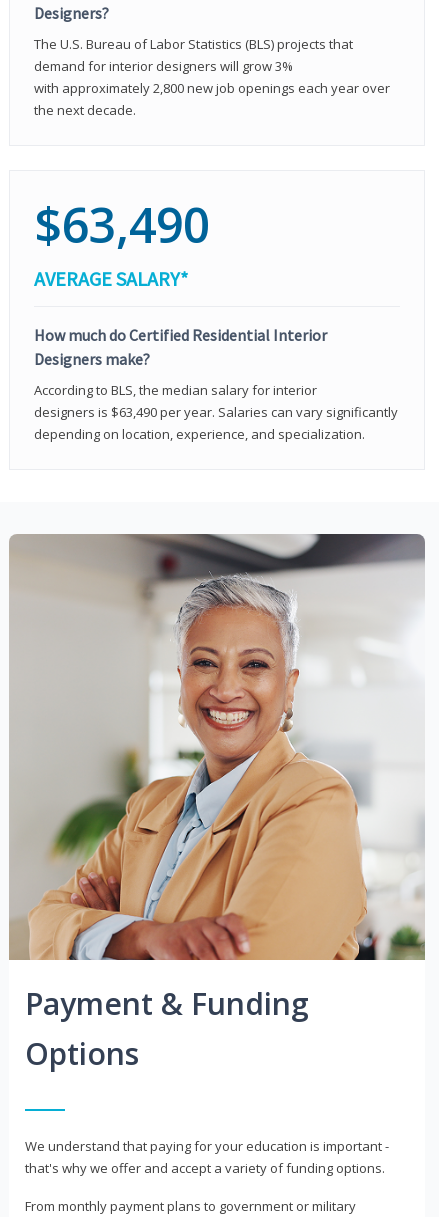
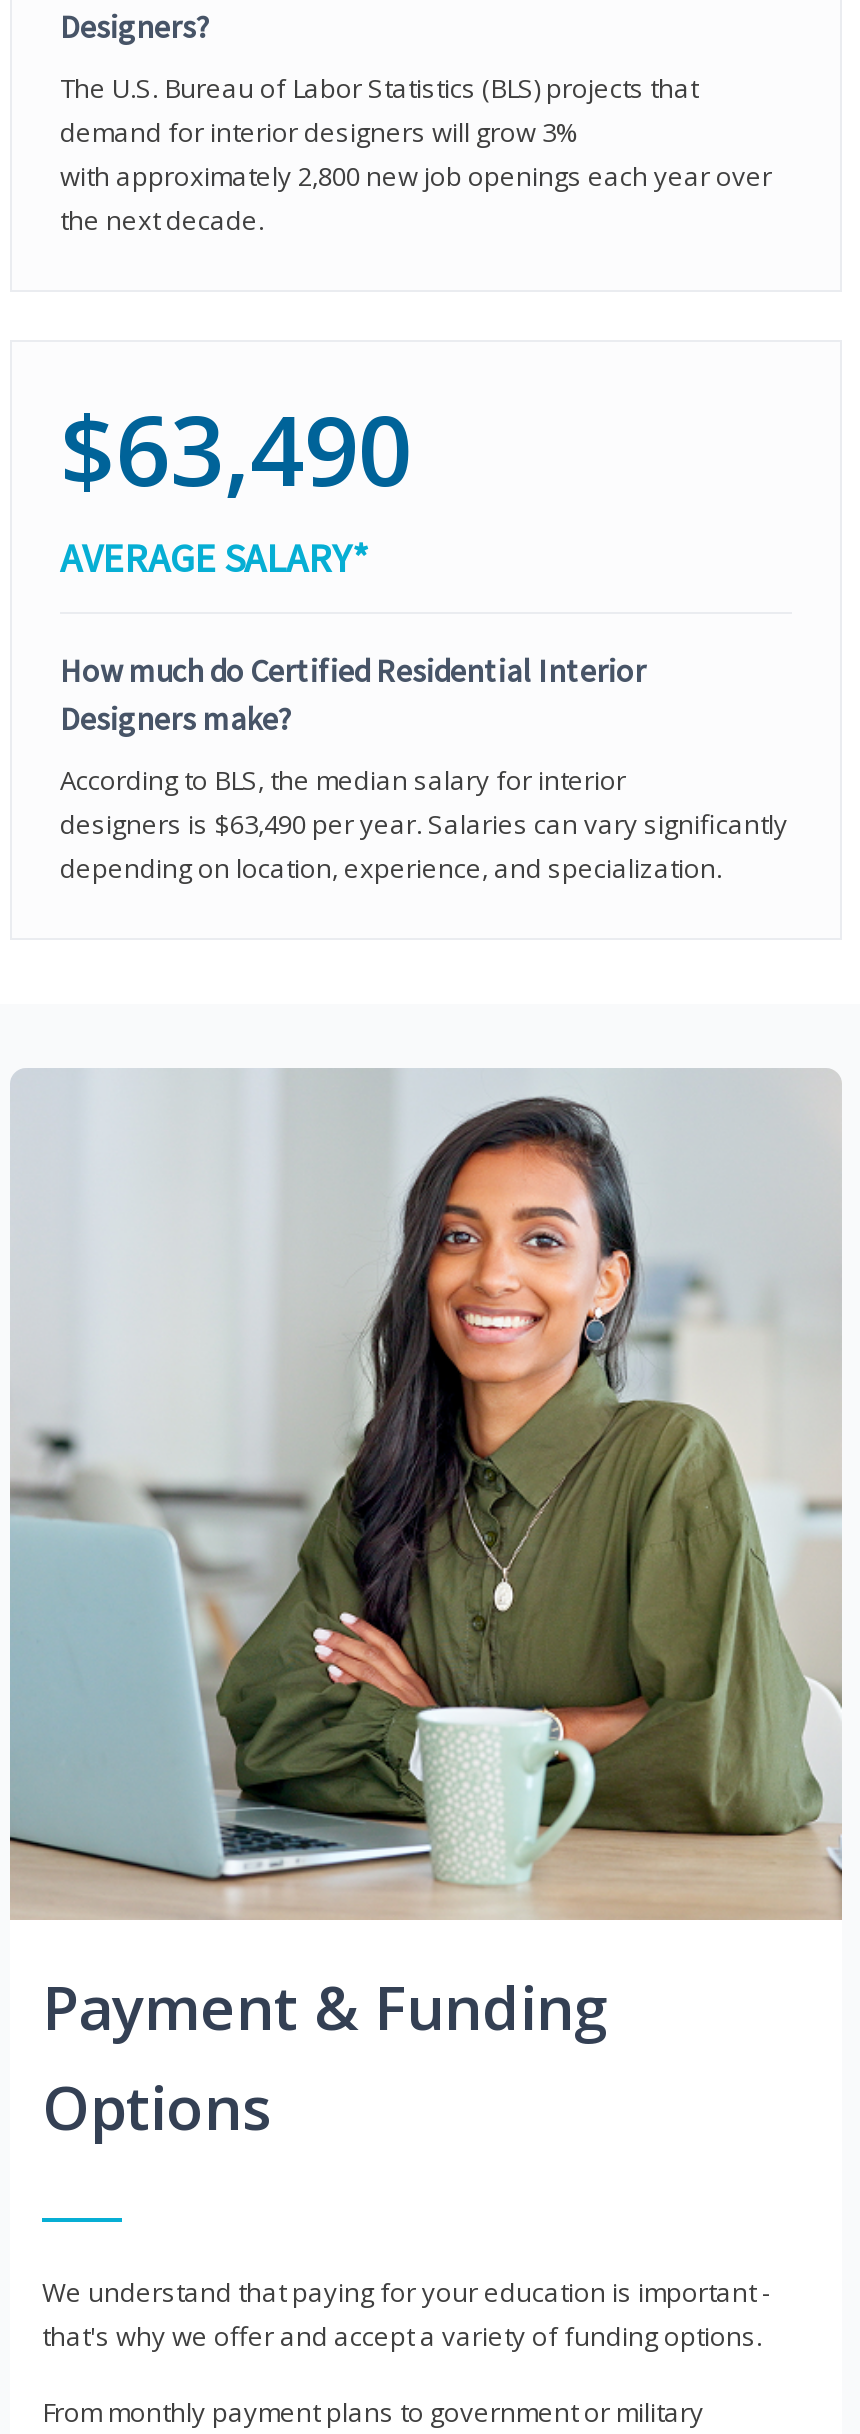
[9,533,425,961] [image] -> [10,1068,842,1920] [image]

